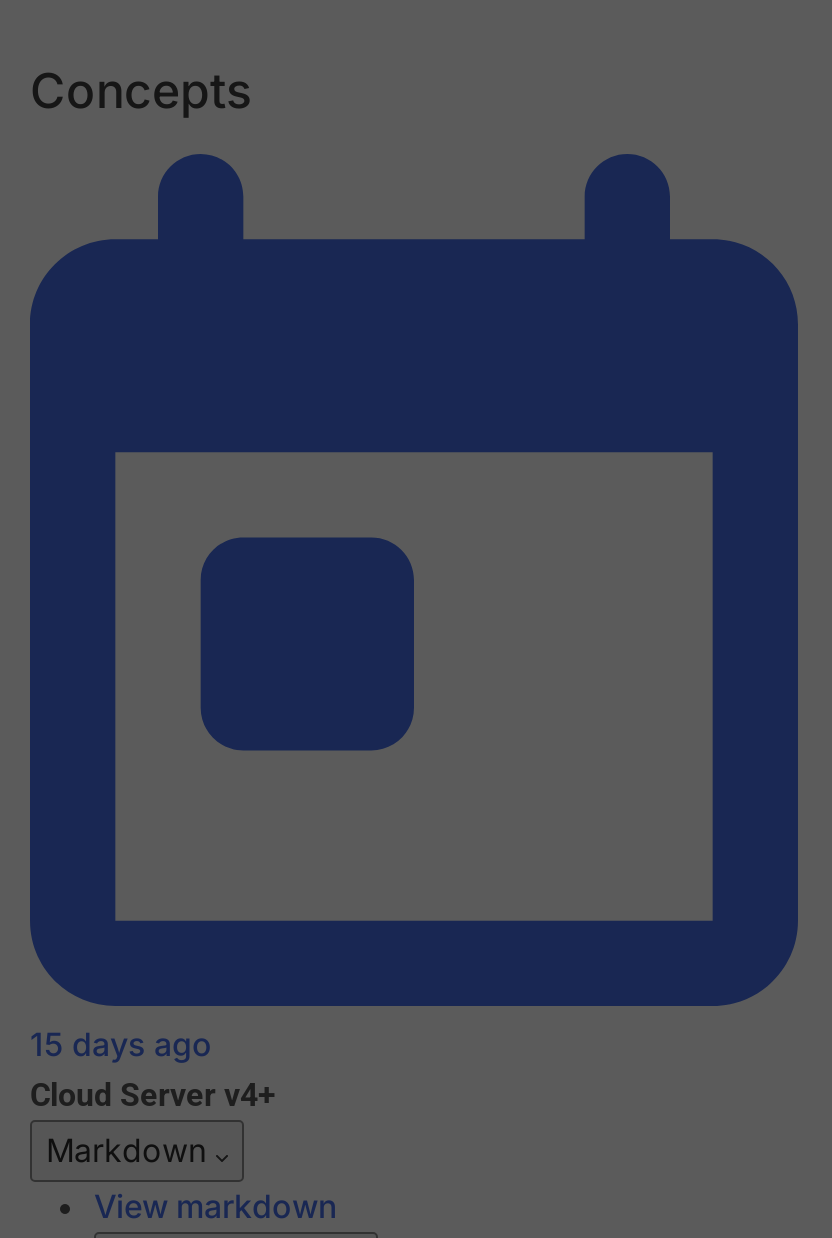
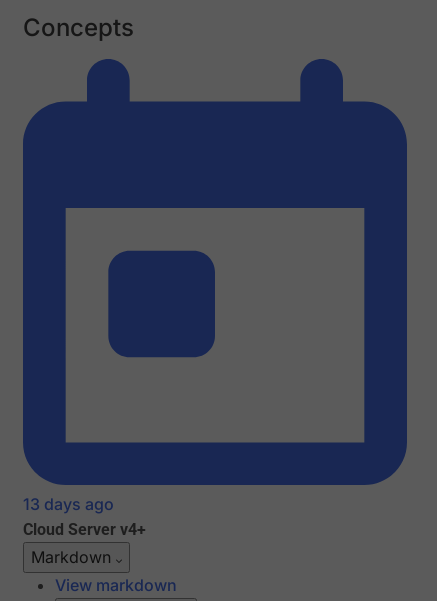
[30,1025,212,1065] 15 days ago -> [23,494,114,514] 13 days ago

